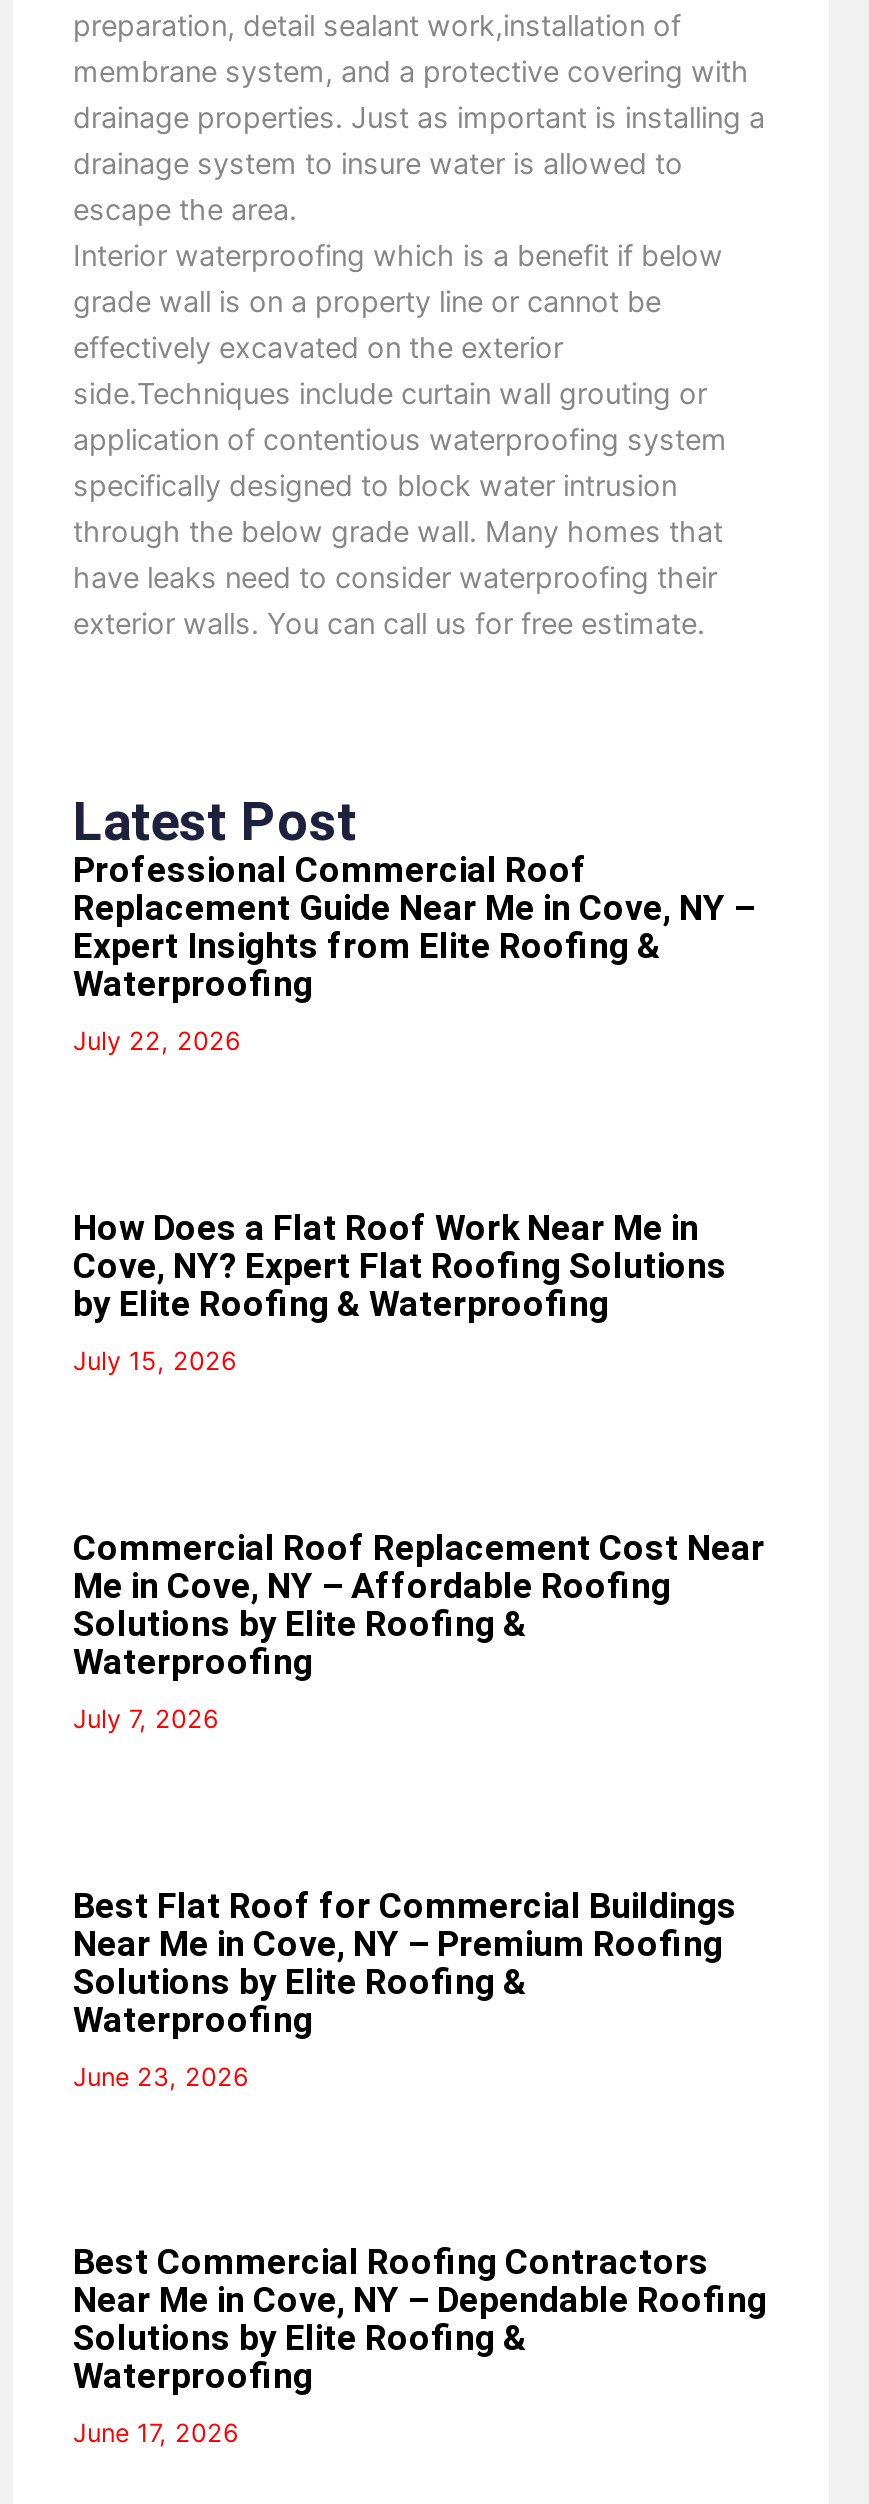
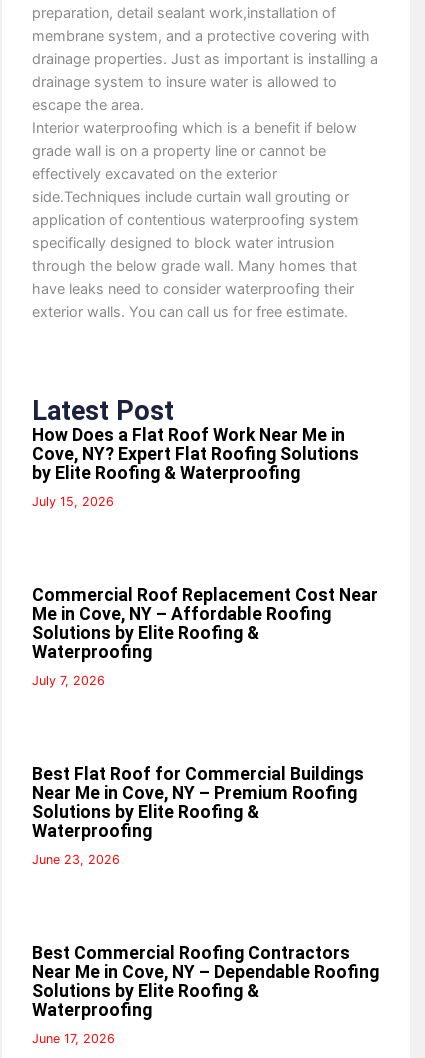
[73,850,755,1056] Professional Commercial Roof | Replacement Guide Near Me in Cove, NY – | Expert Insights from Elite Roofing & | Waterproofing | July 22, 2026 -> none

